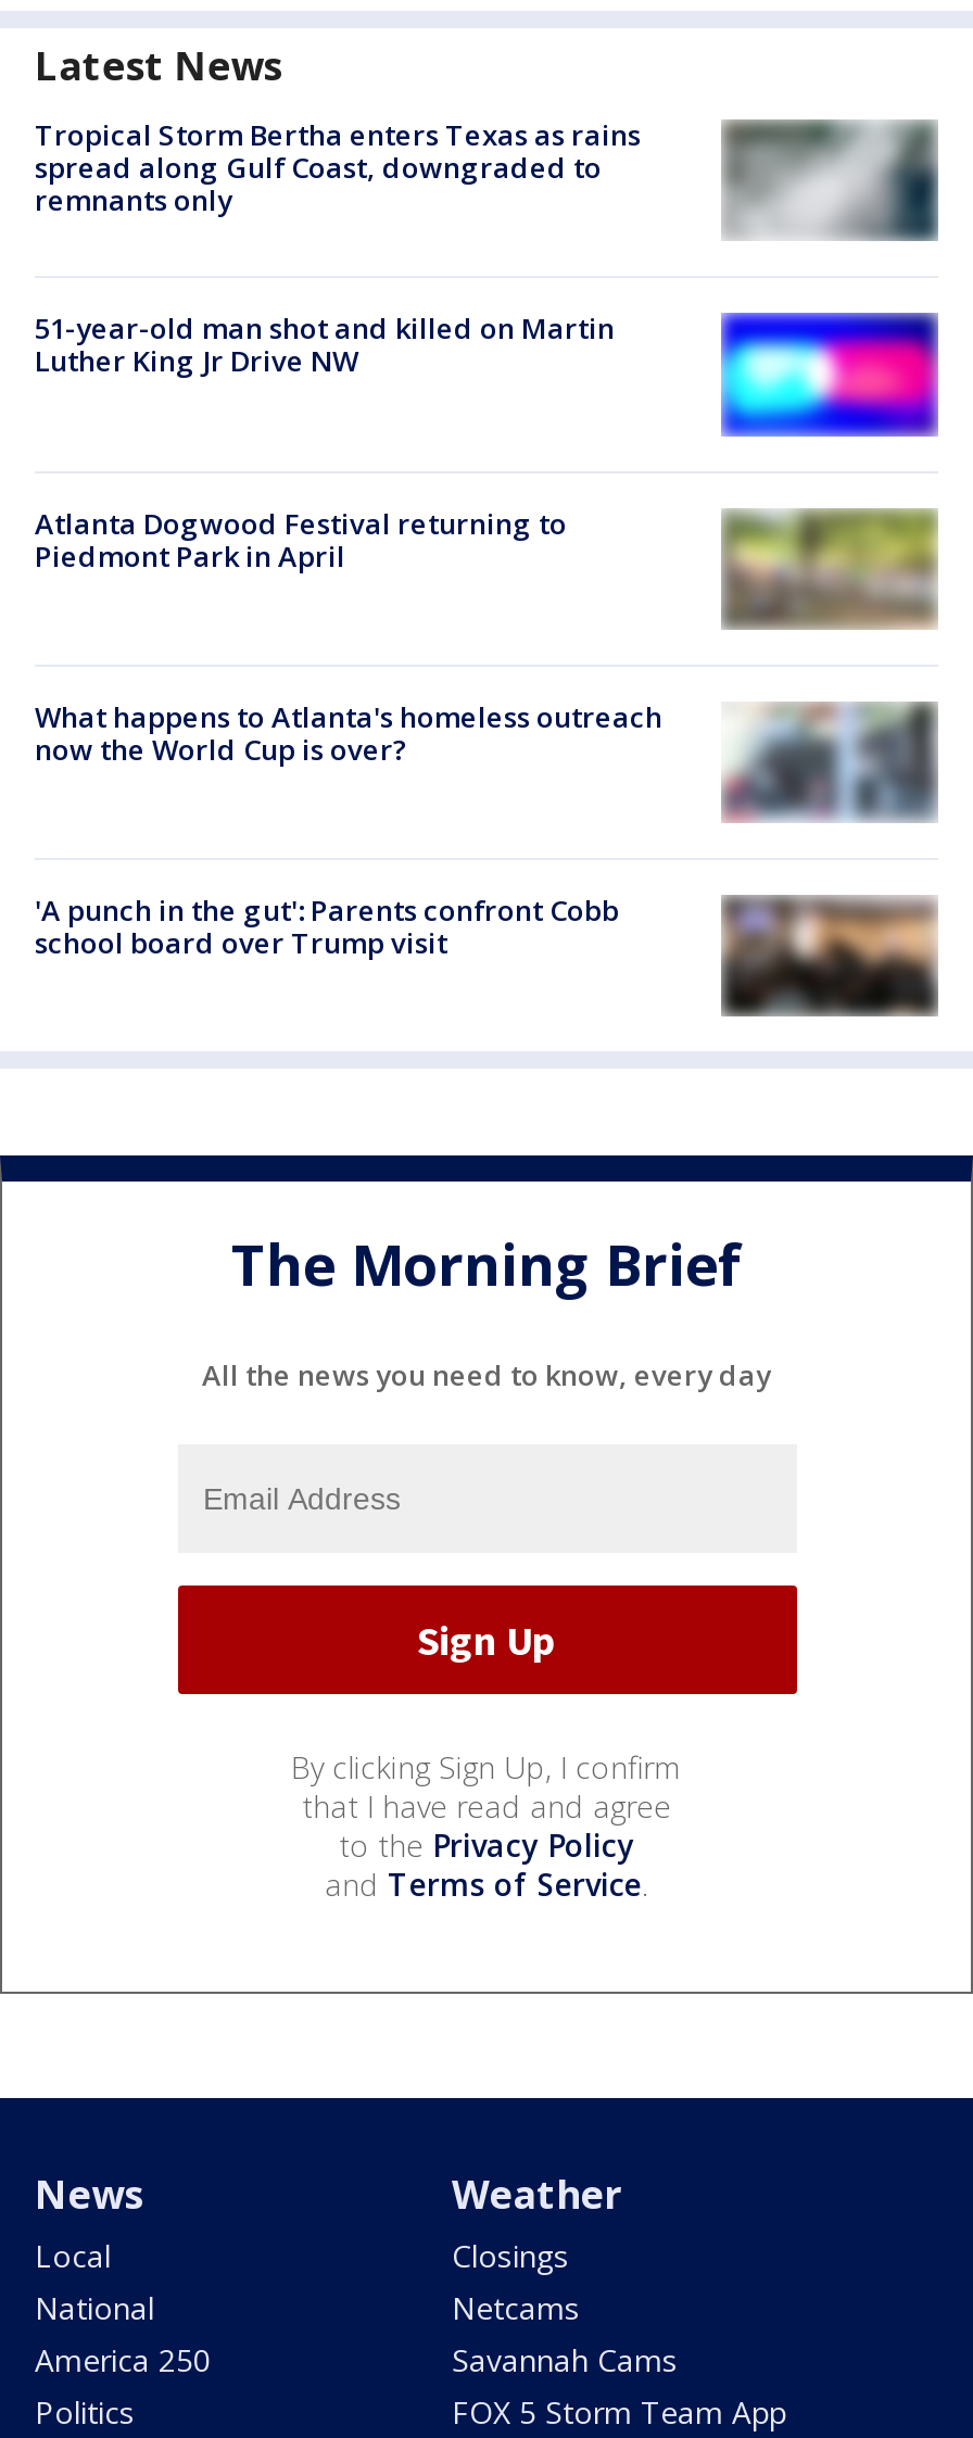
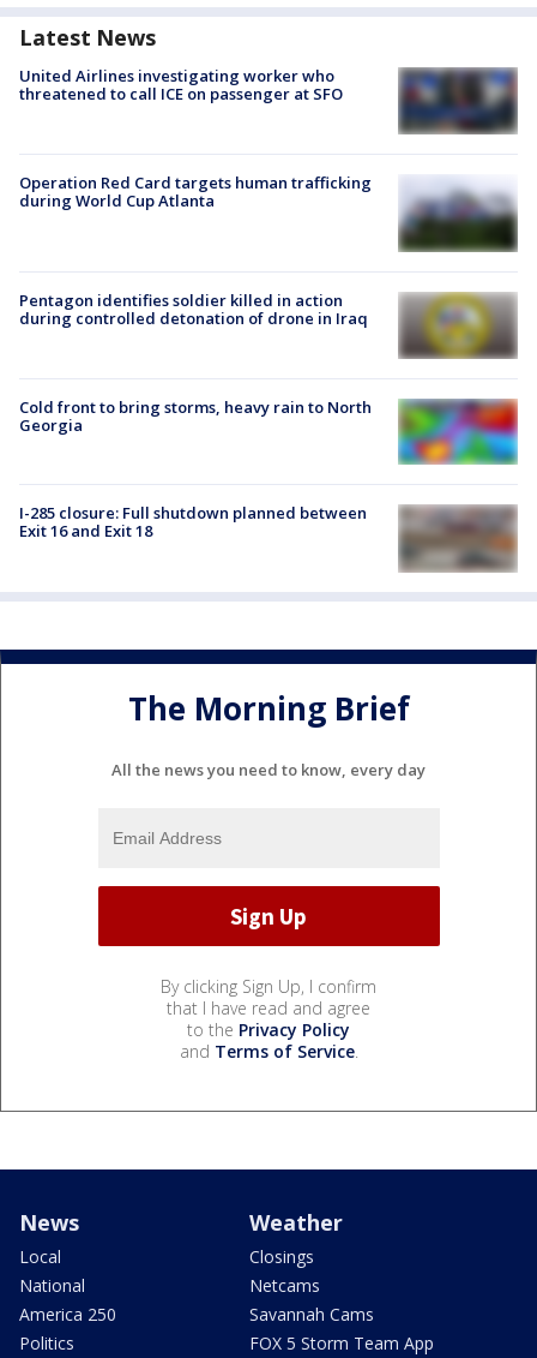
[35,115,641,219] Tropical Storm Bertha enters Texas as rains | spread along Gulf Coast, downgraded to | remnants only -> [19,65,343,104] United Airlines investigating worker who | threatened to call ICE on passenger at SFO
[725,122,930,241] [image] -> [399,67,512,134] [image]
[35,309,615,381] 51-year-old man shot and killed on Martin | Luther King Jr Drive NW -> [19,172,372,212] Operation Red Card targets human trafficking | during World Cup Atlanta
[719,311,940,439] [image] -> [397,183,519,253] [image]
[35,503,567,574] Atlanta Dogwood Festival returning to | Piedmont Park in April -> [19,290,368,329] Pentagon identifies soldier killed in action | during controlled detonation of drone in Iraq
[723,508,936,630] [image] -> [400,292,517,359] [image]
[35,697,938,823] [image] | What happens to Atlanta's homeless outreach | now the World Cup is over? -> [19,397,518,465] [image] | Cold front to bring storms, heavy rain to North | Georgia
[35,890,619,962] 'A punch in the gut': Parents confront Cobb | school board over Trump visit -> [19,502,367,542] I-285 closure: Full shutdown planned between | Exit 16 and Exit 18
[725,897,936,1012] [image] -> [400,507,515,573] [image]

